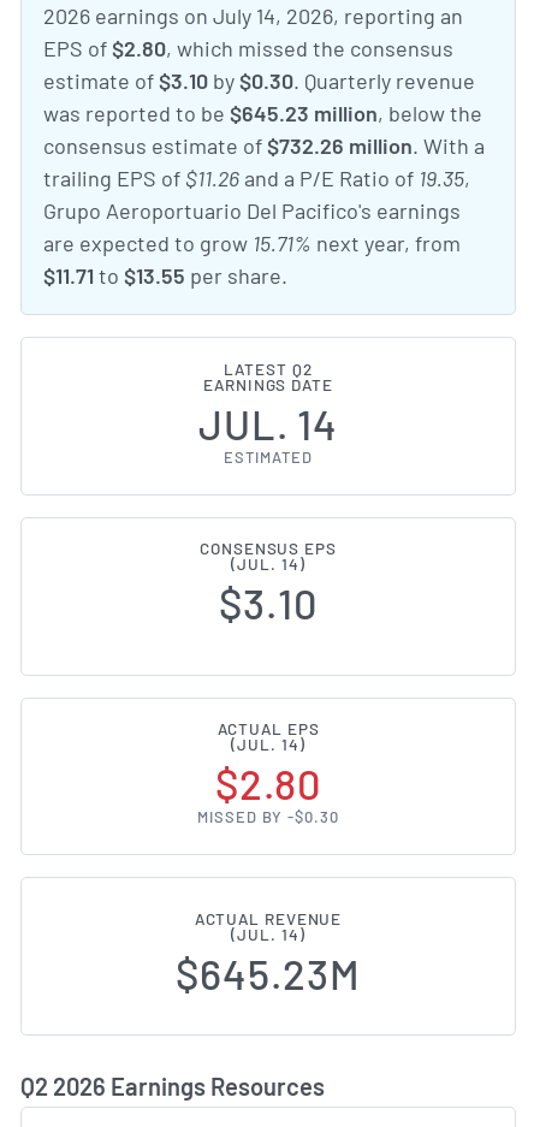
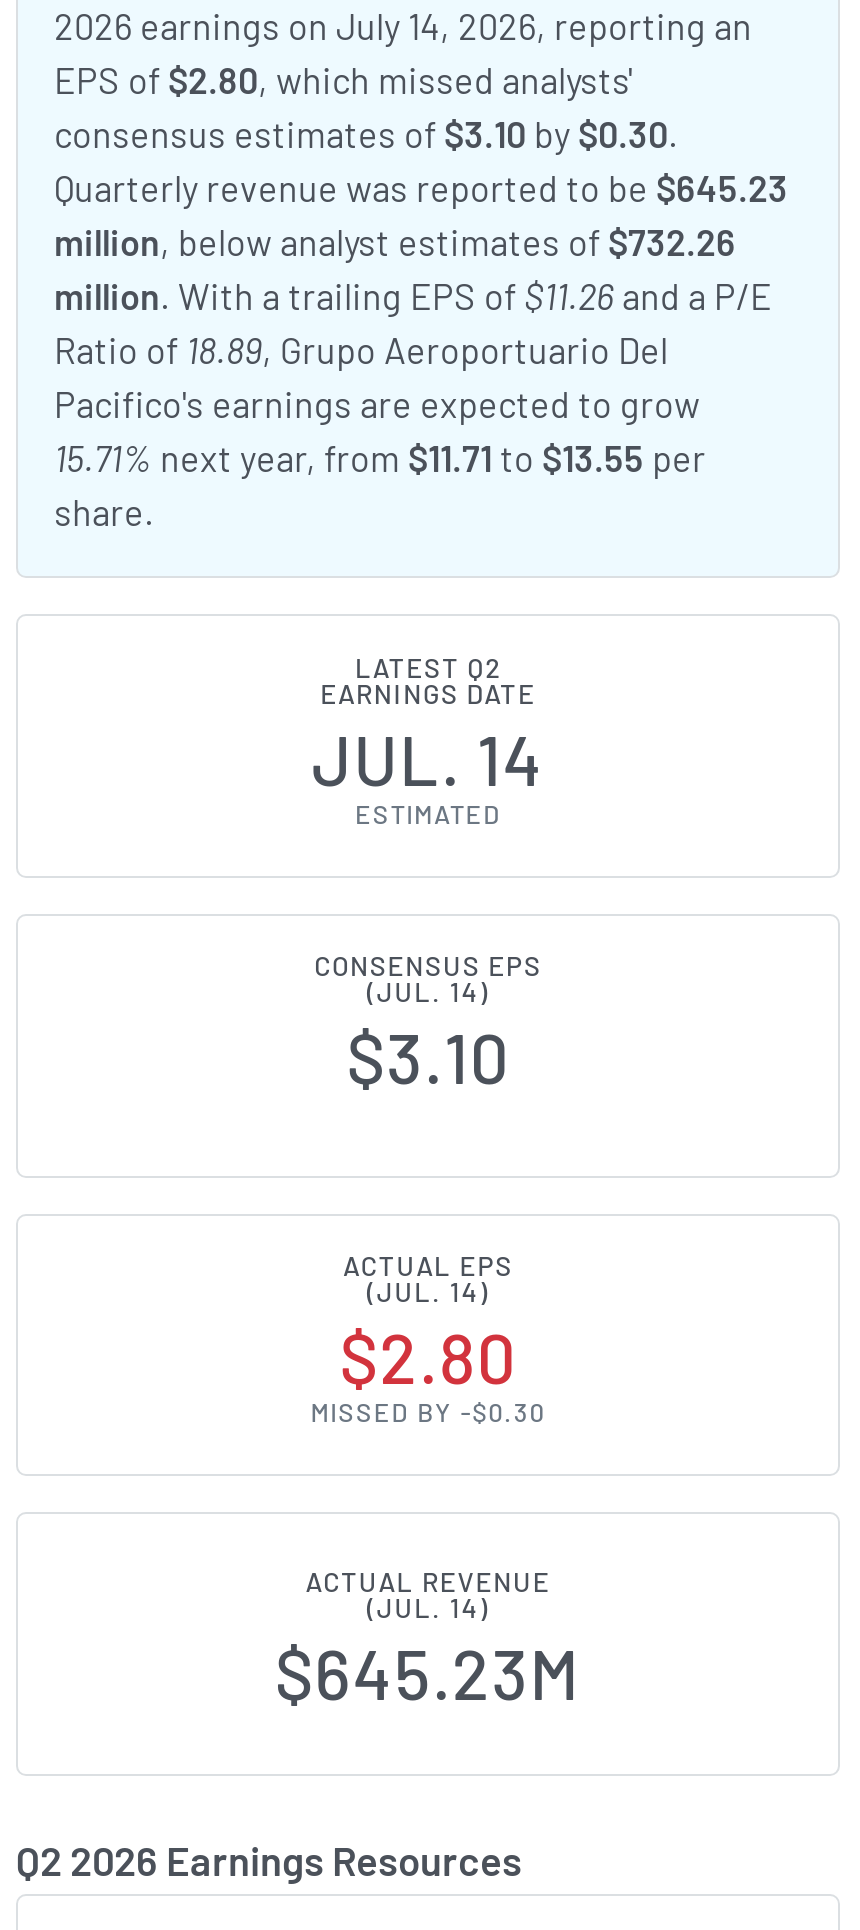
[43,35,485,289] EPS of $2.80, which missed the consensus | estimate of $3.10 by $0.30. Quarterly revenue | was reported to be $645.23 million, below the | consensus estimate of $732.26 million. With a | trailing EPS of $11.26 and a P/E Ratio of 19.35, | Grupo Aeroportuario Del Pacifico's earnings | are expected to grow 15.71% next year, from | $11.71 to $13.55 per share. -> [54,58,788,534] EPS of $2.80, which missed analysts' | consensus estimates of $3.10 by $0.30. | Quarterly revenue was reported to be $645.23 | million, below analyst estimates of $732.26 | million. With a trailing EPS of $11.26 and a P/E | Ratio of 18.89, Grupo Aeroportuario Del | Pacifico's earnings are expected to grow | 15.71% next year, from $11.71 to $13.55 per | share.

